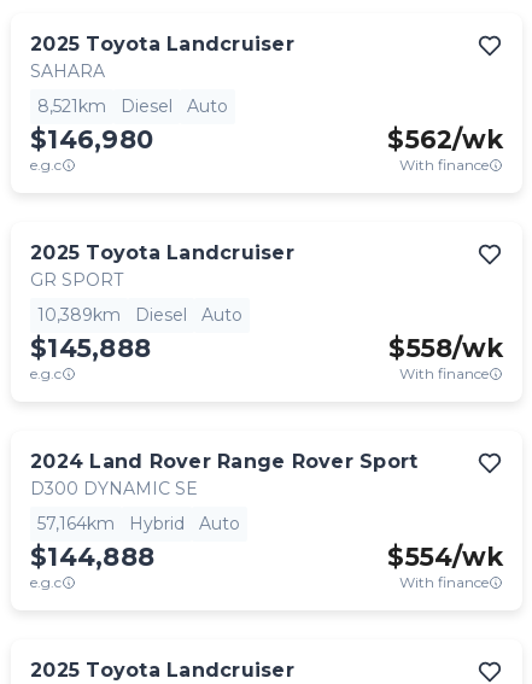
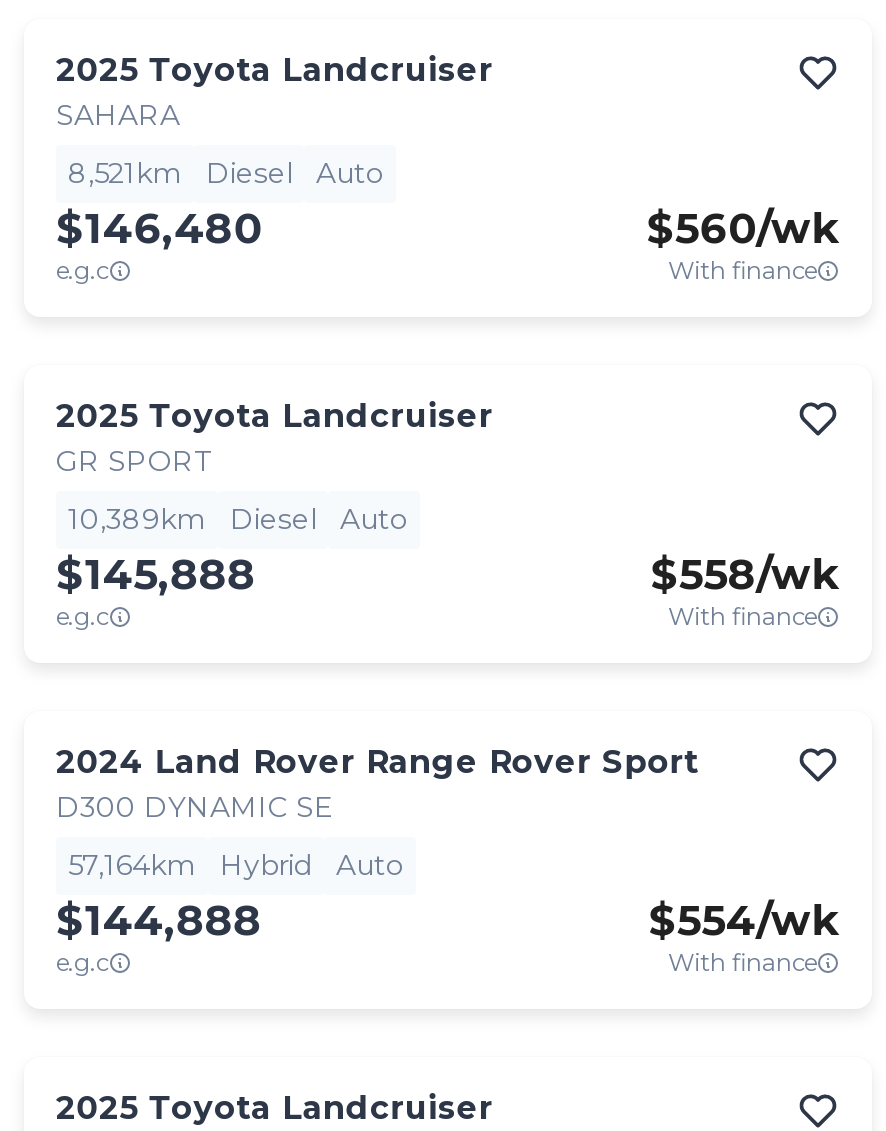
[30,124,153,154] $146,980 -> [56,203,262,253] $146,480
[387,124,503,154] $562/wk -> [646,203,840,253] $560/wk

